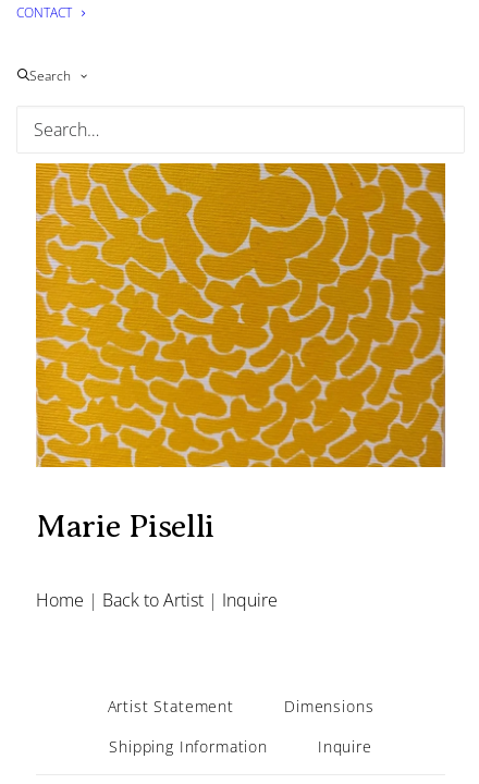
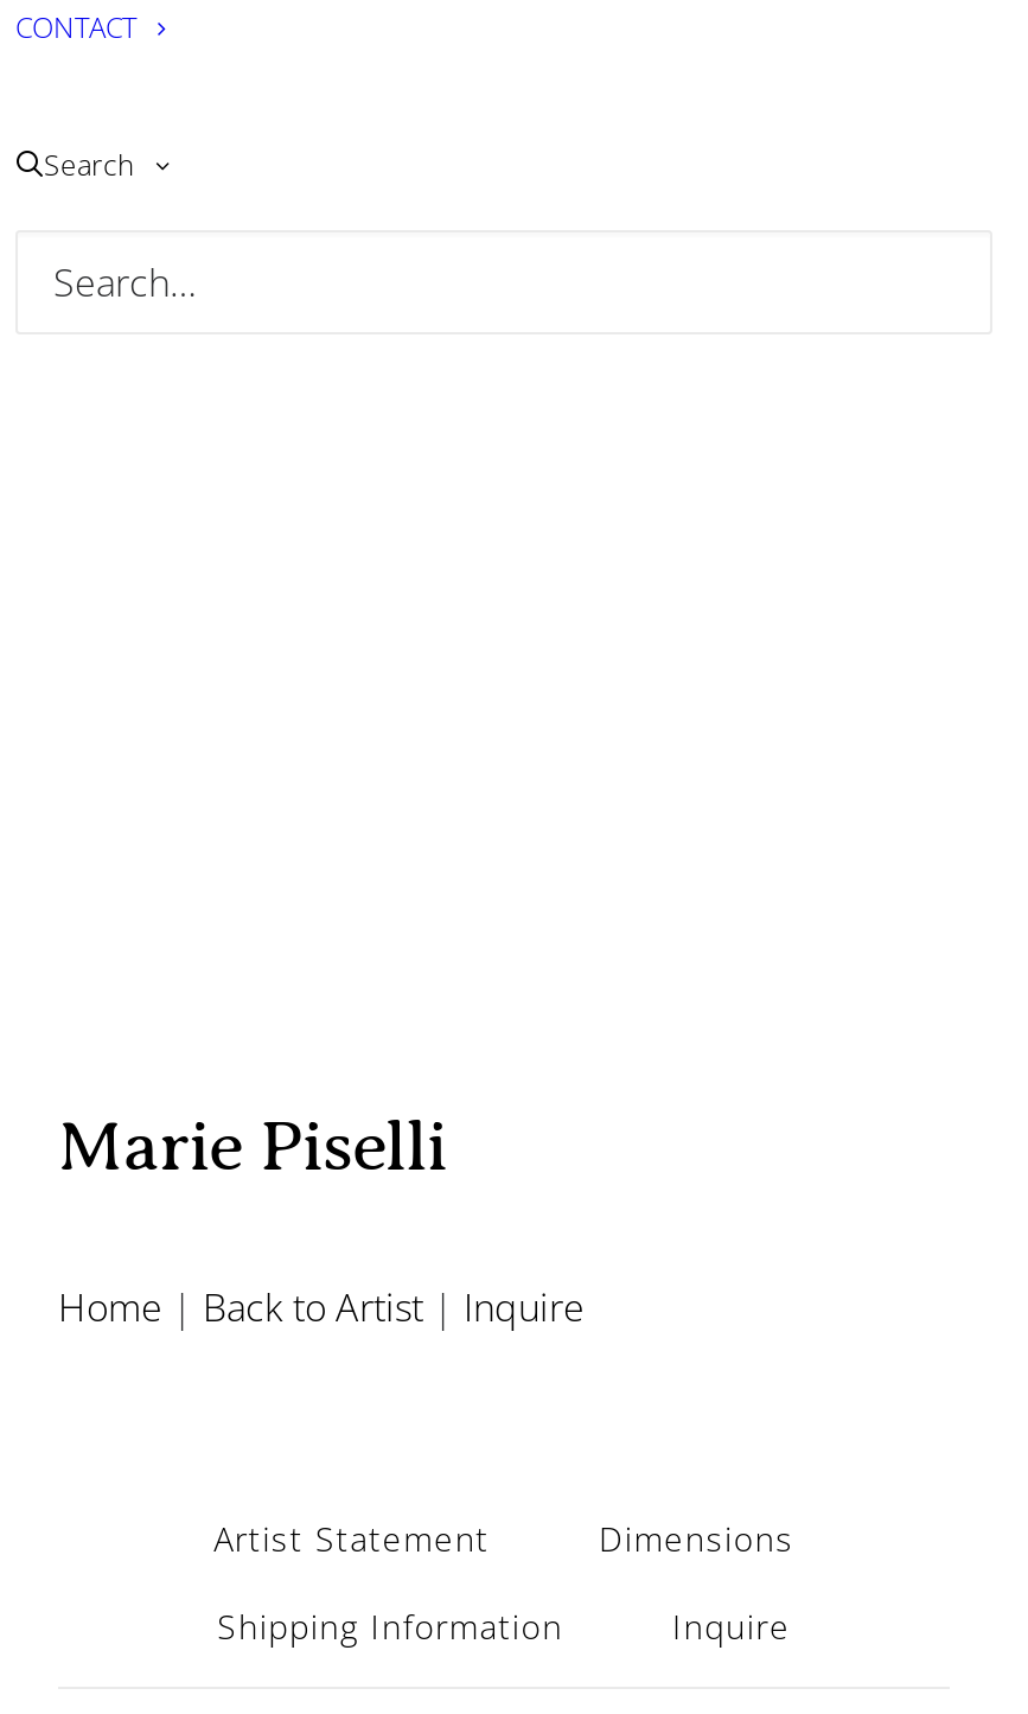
[35,162,446,468] [image] -> none

